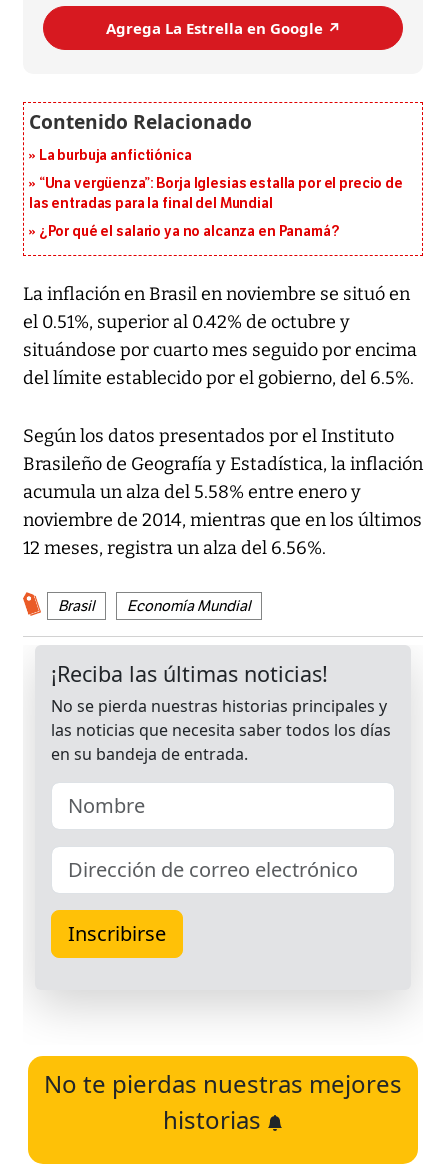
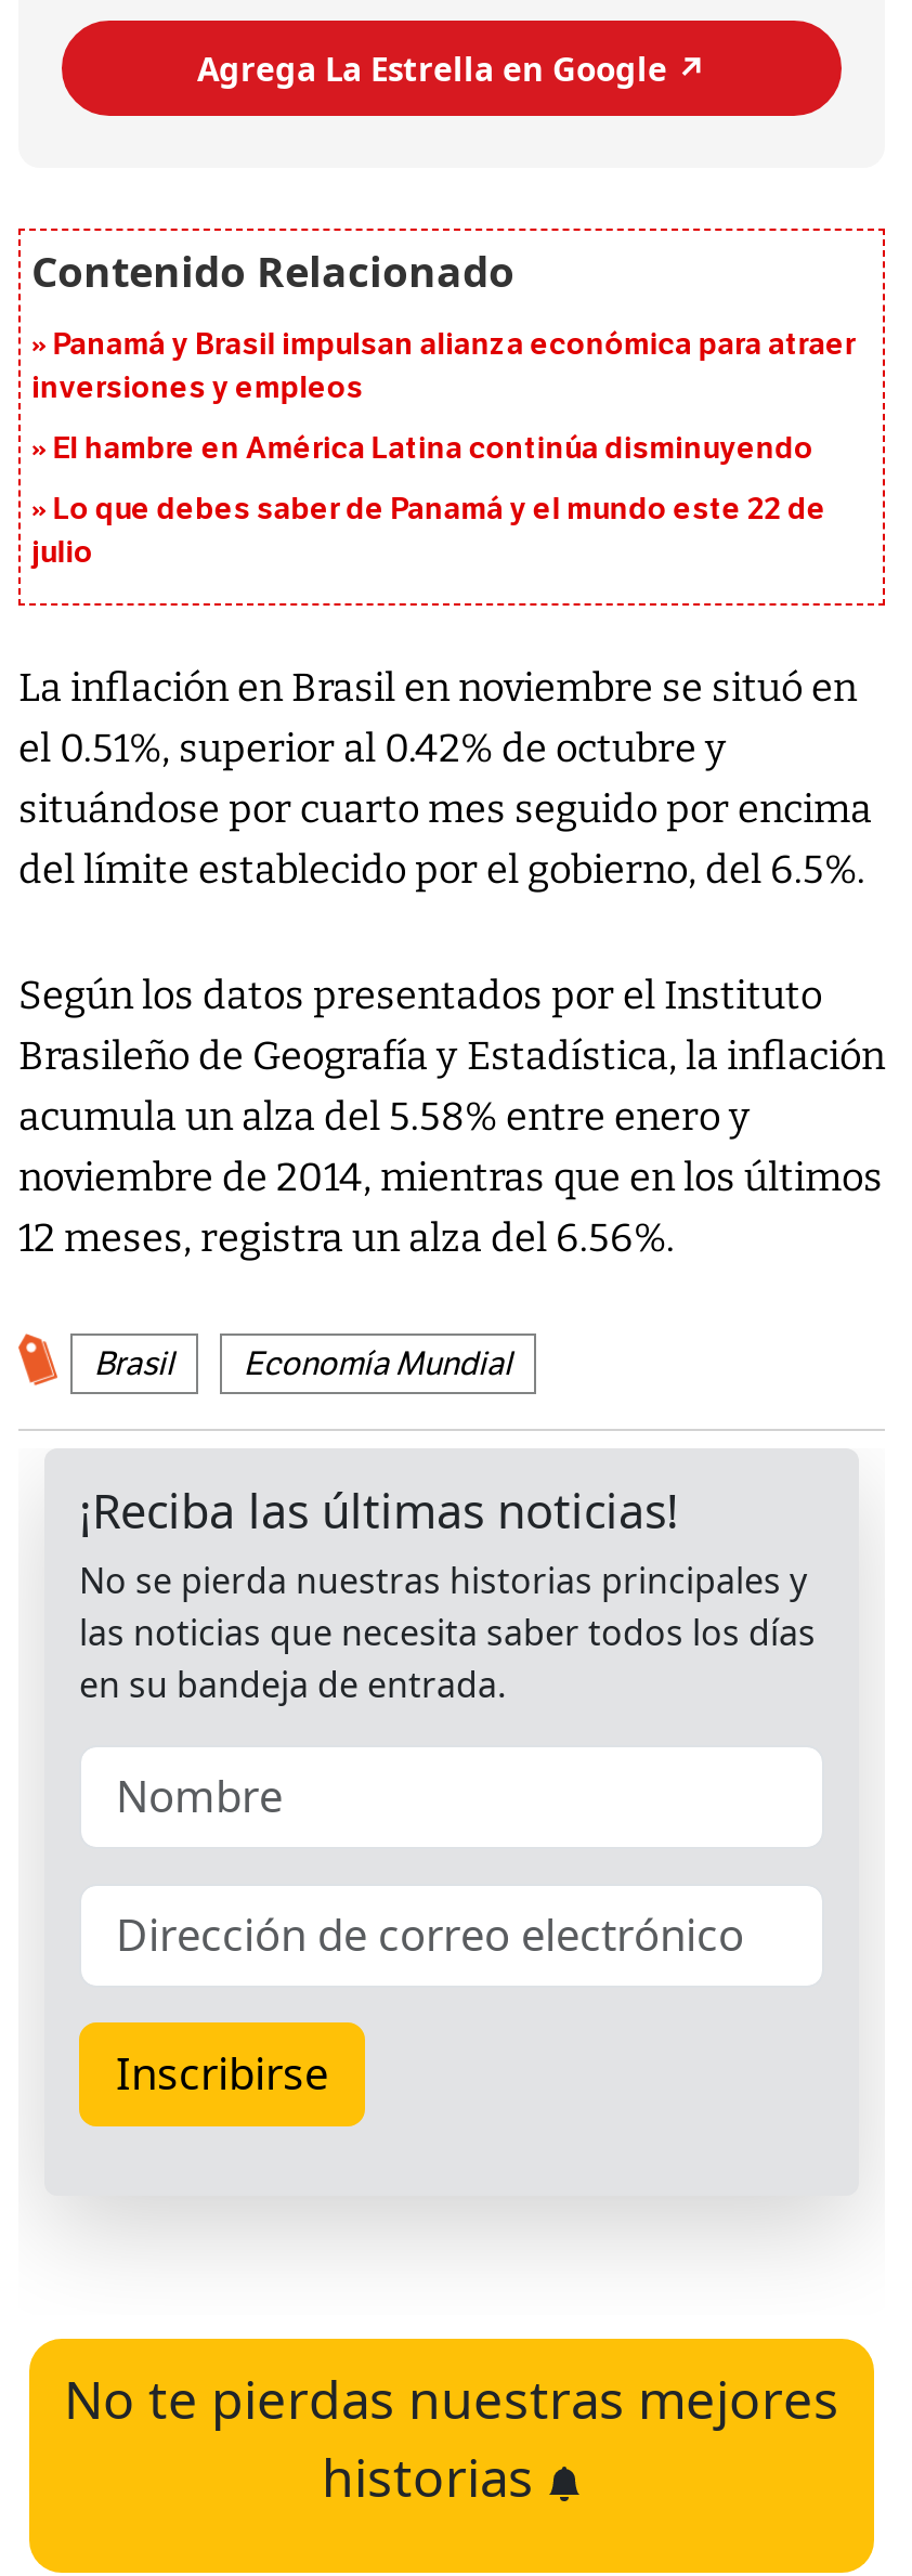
[39,147,191,164] La burbuja anfictiónica -> [31,327,855,407] Panamá y Brasil impulsan alianza económica para atraer | inversiones y empleos
[29,175,403,212] “Una vergüenza”: Borja Iglesias estalla por el precio de | las entradas para la final del Mundial -> [53,431,813,468] El hambre en América Latina continúa disminuyendo
[39,223,340,240] ¿Por qué el salario ya no alcanza en Panamá? -> [31,492,826,572] Lo que debes saber de Panamá y el mundo este 22 de | julio

